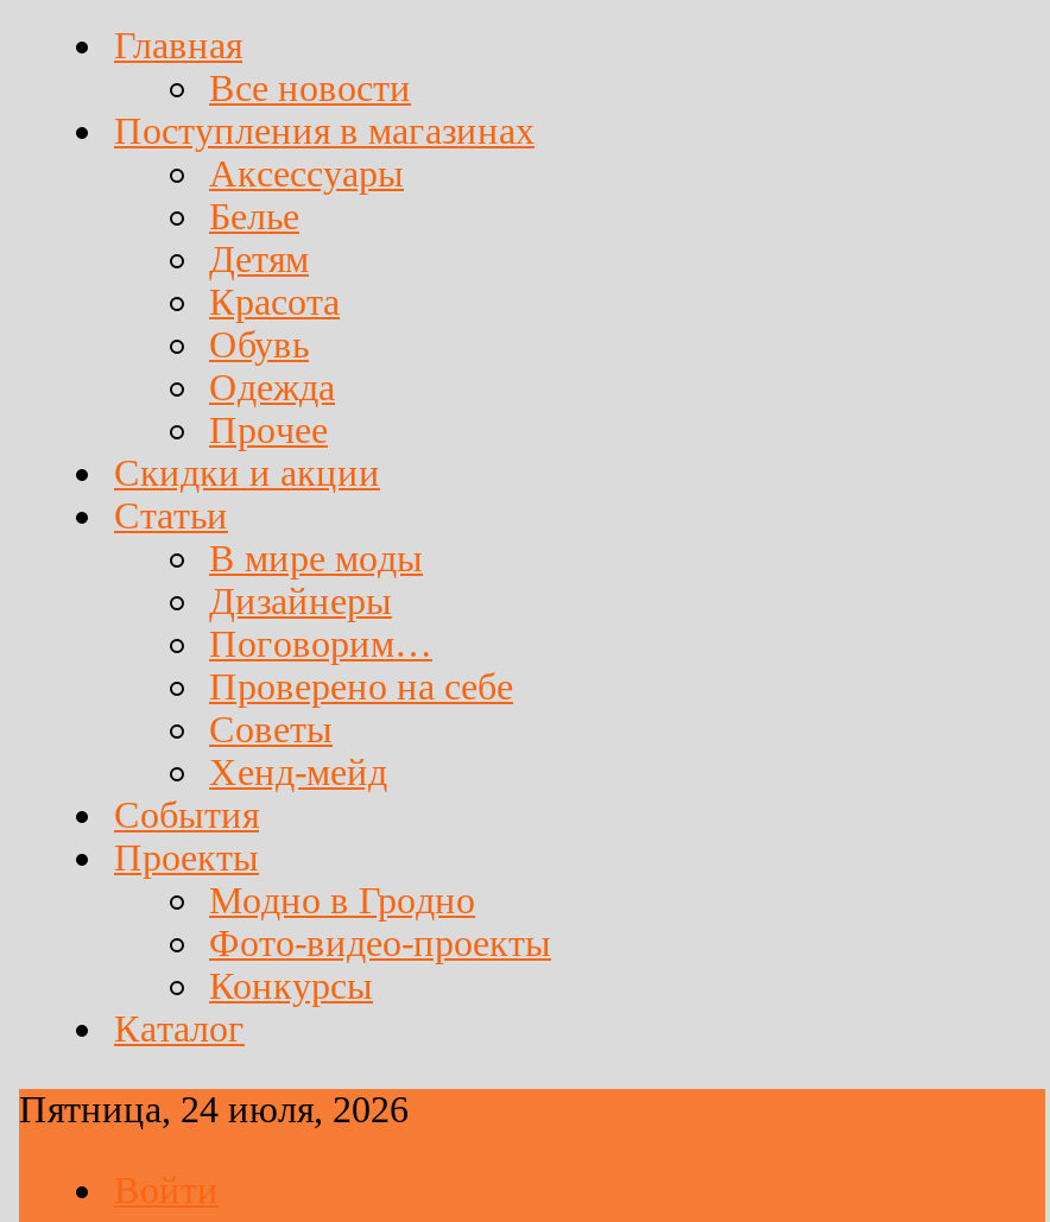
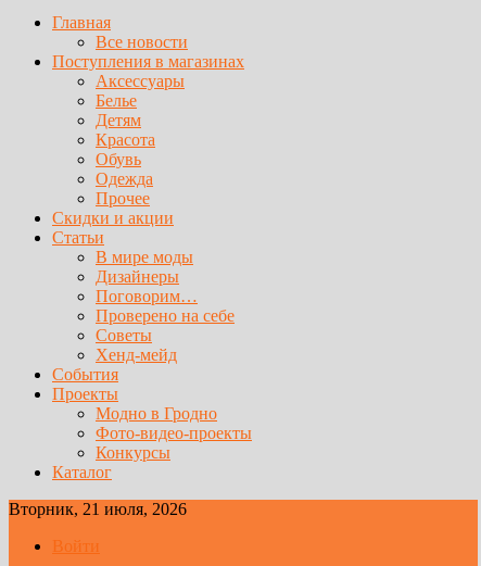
[19,1089,409,1129] Пятница, 24 июля, 2026 -> [9,500,187,518] Вторник, 21 июля, 2026

